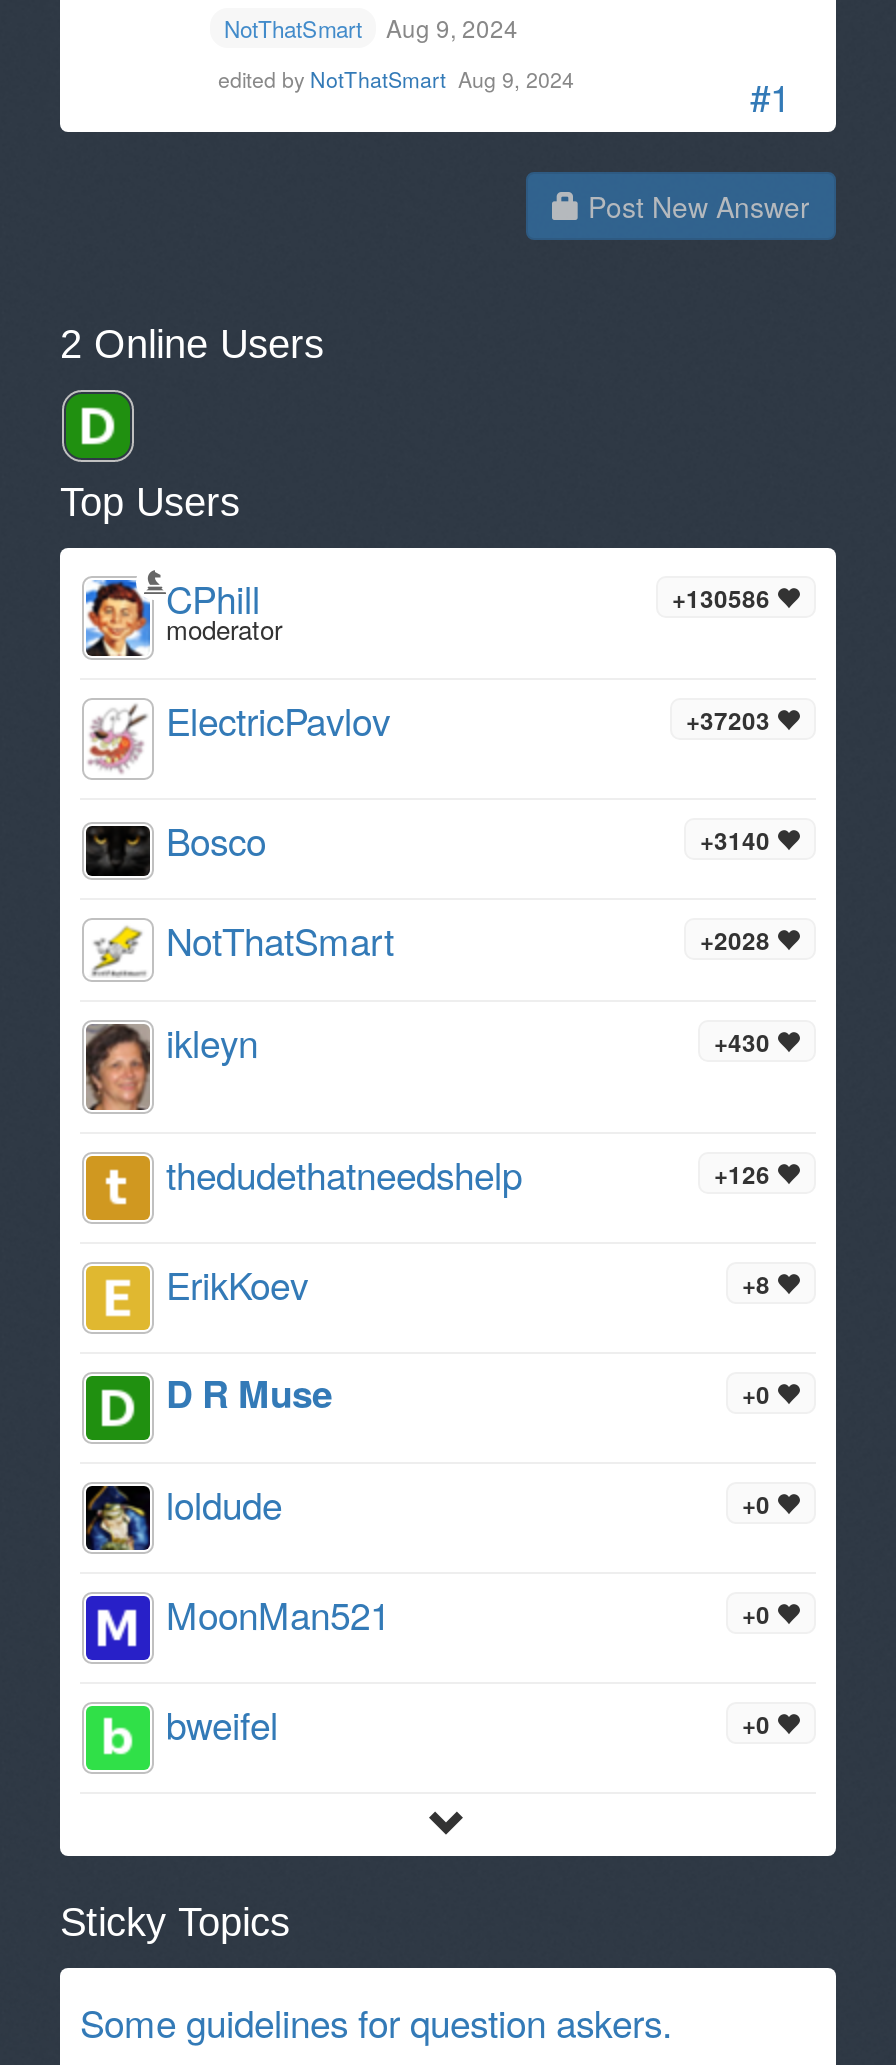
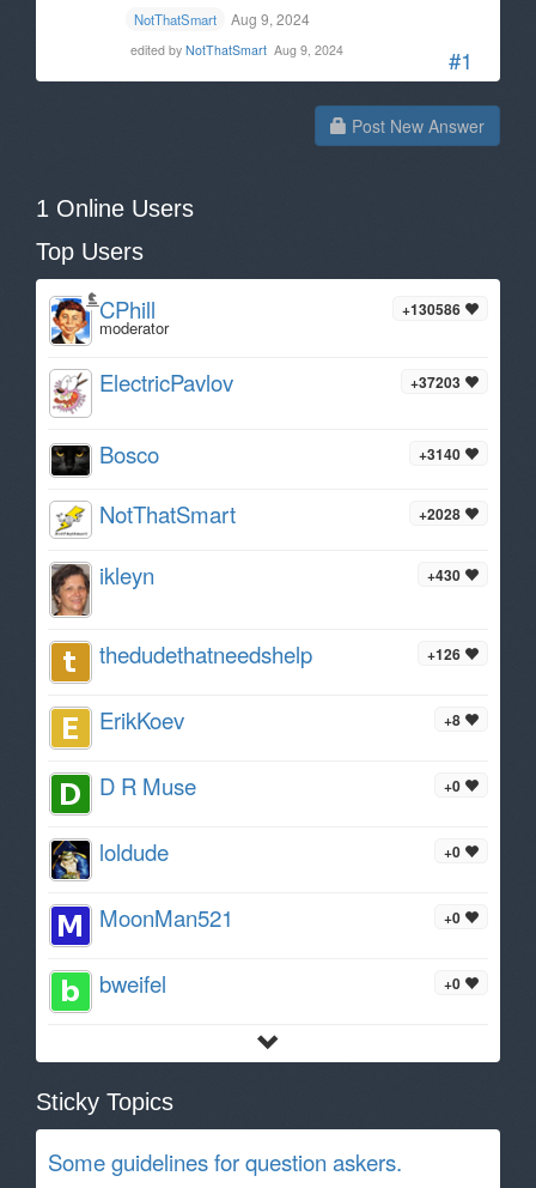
[60,322,324,366] 2 Online Users -> [36,195,194,222] 1 Online Users

